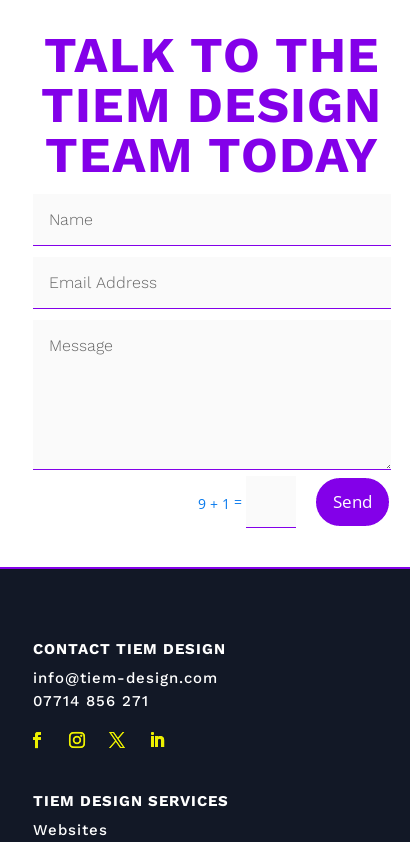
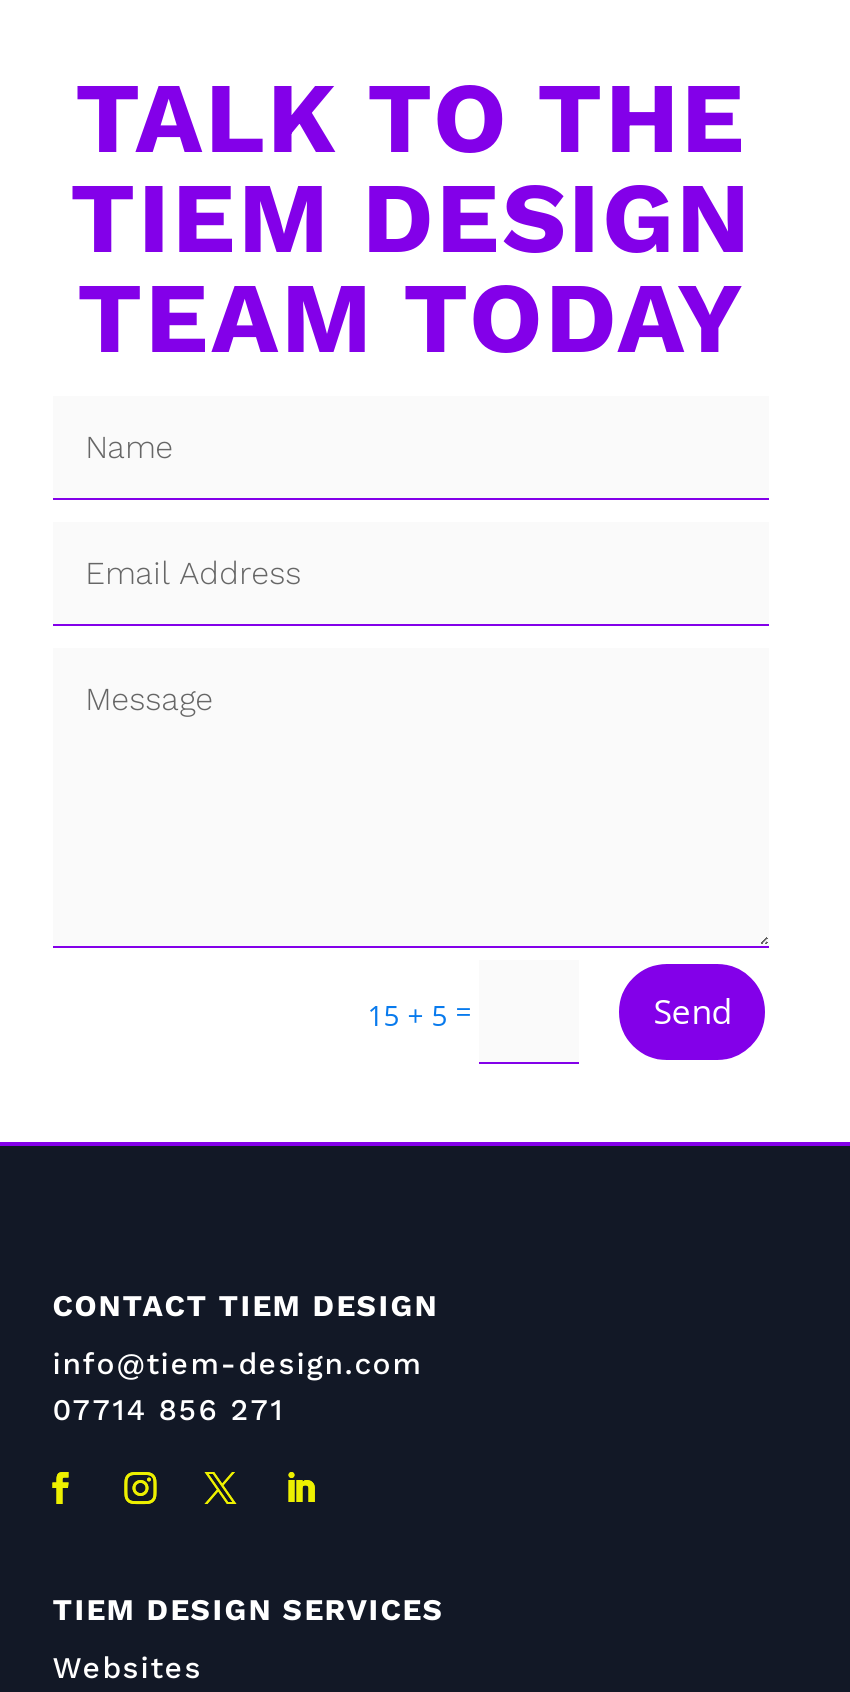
[198,492,246,513] 9 + 1 = -> [367,992,479,1034] 15 + 5 =

